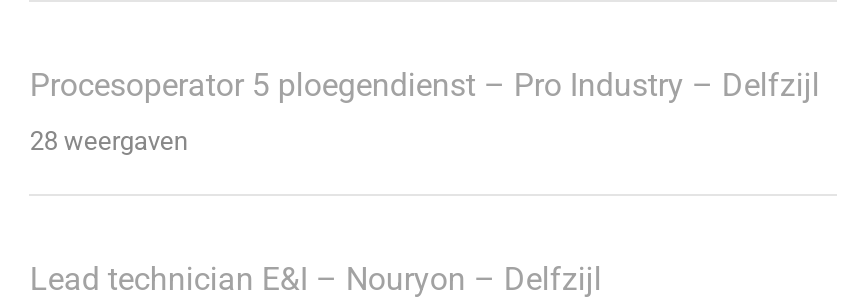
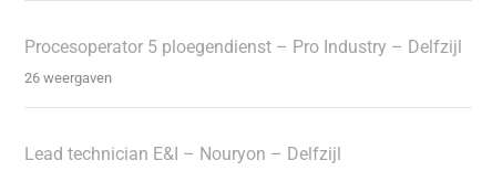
[30,126,188,156] 28 weergaven -> [25,70,112,86] 26 weergaven

